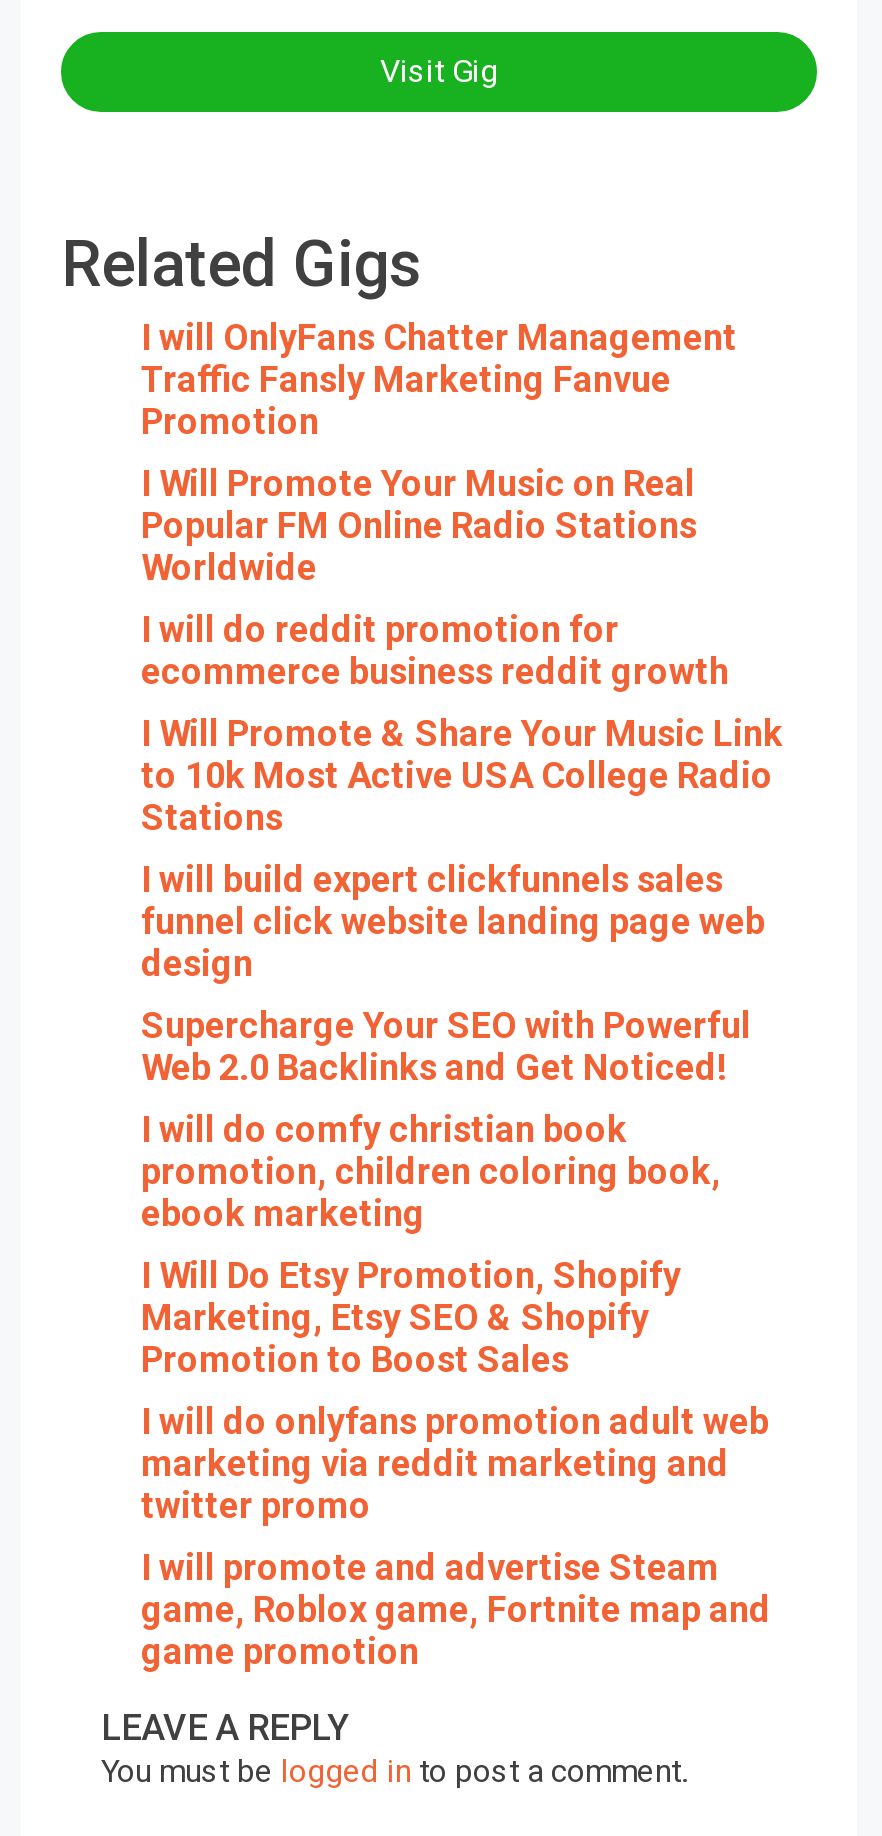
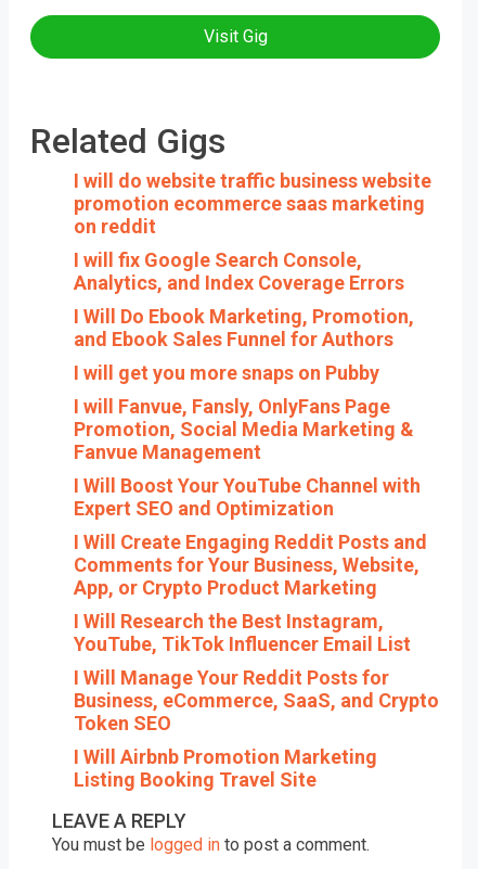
[141,316,737,442] I will OnlyFans Chatter Management | Traffic Fansly Marketing Fanvue | Promotion -> [74,169,431,238] I will do website traffic business website | promotion ecommerce saas marketing | on reddit
[141,462,697,588] I Will Promote Your Music on Real | Popular FM Online Radio Stations | Worldwide -> [74,248,404,294] I will fix Google Search Console, | Analytics, and Index Coverage Errors
[141,608,729,692] I will do reddit promotion for | ecommerce business reddit growth -> [74,305,414,350] I Will Do Ebook Marketing, Promotion, | and Ebook Sales Funnel for Authors
[141,712,783,838] I Will Promote & Share Your Music Link | to 10k Most Active USA College Radio | Stations -> [74,361,379,384] I will get you more snaps on Pubby
[141,858,765,984] I will build expert clickfunnels sales | funnel click website landing page web | design -> [74,395,414,463] I will Fanvue, Fansly, OnlyFans Page | Promotion, Social Media Marketing & | Fanvue Management
[141,1004,751,1088] Supercharge Your SEO with Powerful | Web 2.0 Backlinks and Get Noticed! -> [74,474,421,520] I Will Boost Your YouTube Channel with | Expert SEO and Optimization
[141,1108,721,1234] I will do comfy christian book | promotion, children coloring book, | ebook marketing -> [74,531,427,599] I Will Create Engaging Reddit Posts and | Comments for Your Business, Website, | App, or Crypto Product Marketing
[141,1254,681,1380] I Will Do Etsy Promotion, Shopify | Marketing, Etsy SEO & Shopify | Promotion to Boost Sales -> [74,610,411,655] I Will Research the Best Instagram, | YouTube, TikTok Influencer Email List
[141,1400,769,1526] I will do onlyfans promotion adult web | marketing via reddit marketing and | twitter promo -> [74,666,439,734] I Will Manage Your Reddit Posts for | Business, eCommerce, SaaS, and Crypto | Token SEO
[141,1546,771,1672] I will promote and advertise Steam | game, Roblox game, Fortnite map and | game promotion -> [74,745,377,791] I Will Airbnb Promotion Marketing | Listing Booking Travel Site

